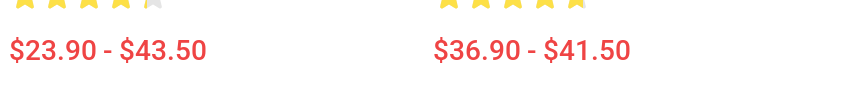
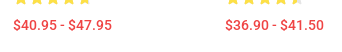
[9,34,207,66] $23.90 - $43.50 -> [13,17,112,33] $40.95 - $47.95

